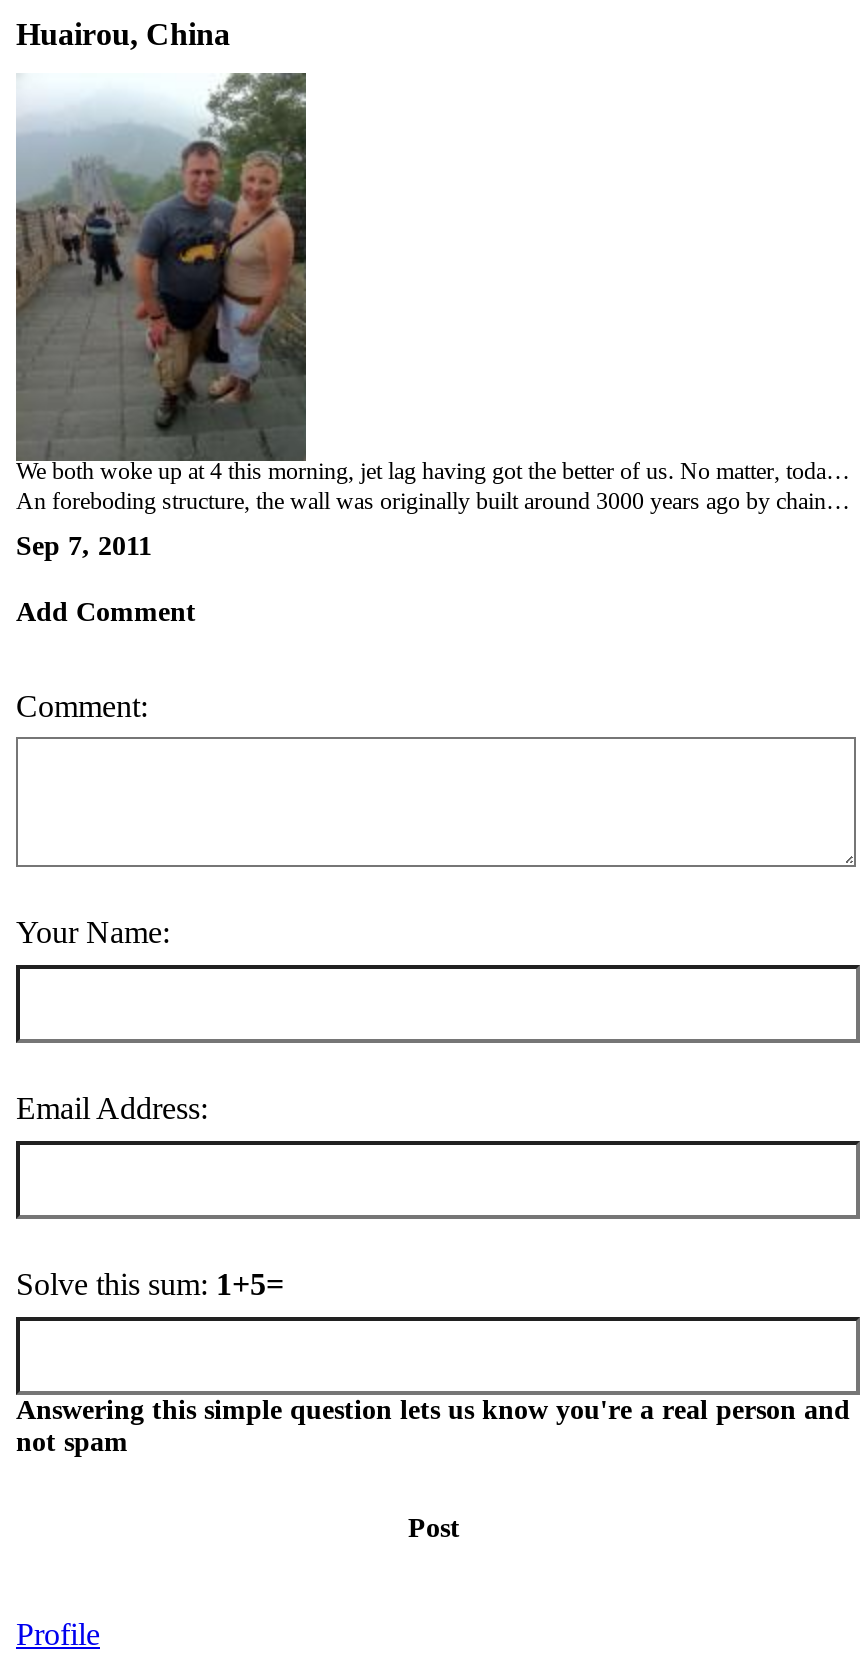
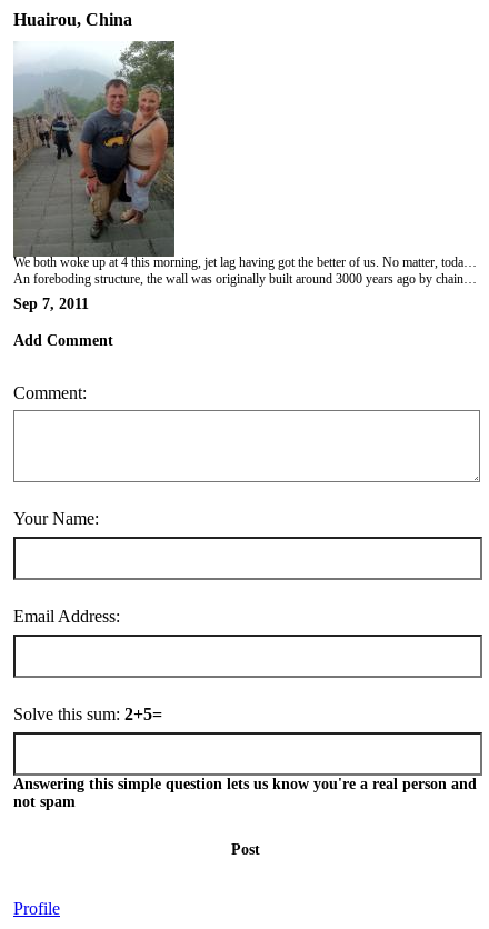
[16,1268,284,1302] Solve this sum: 1+5= -> [13,705,162,724] Solve this sum: 2+5=

